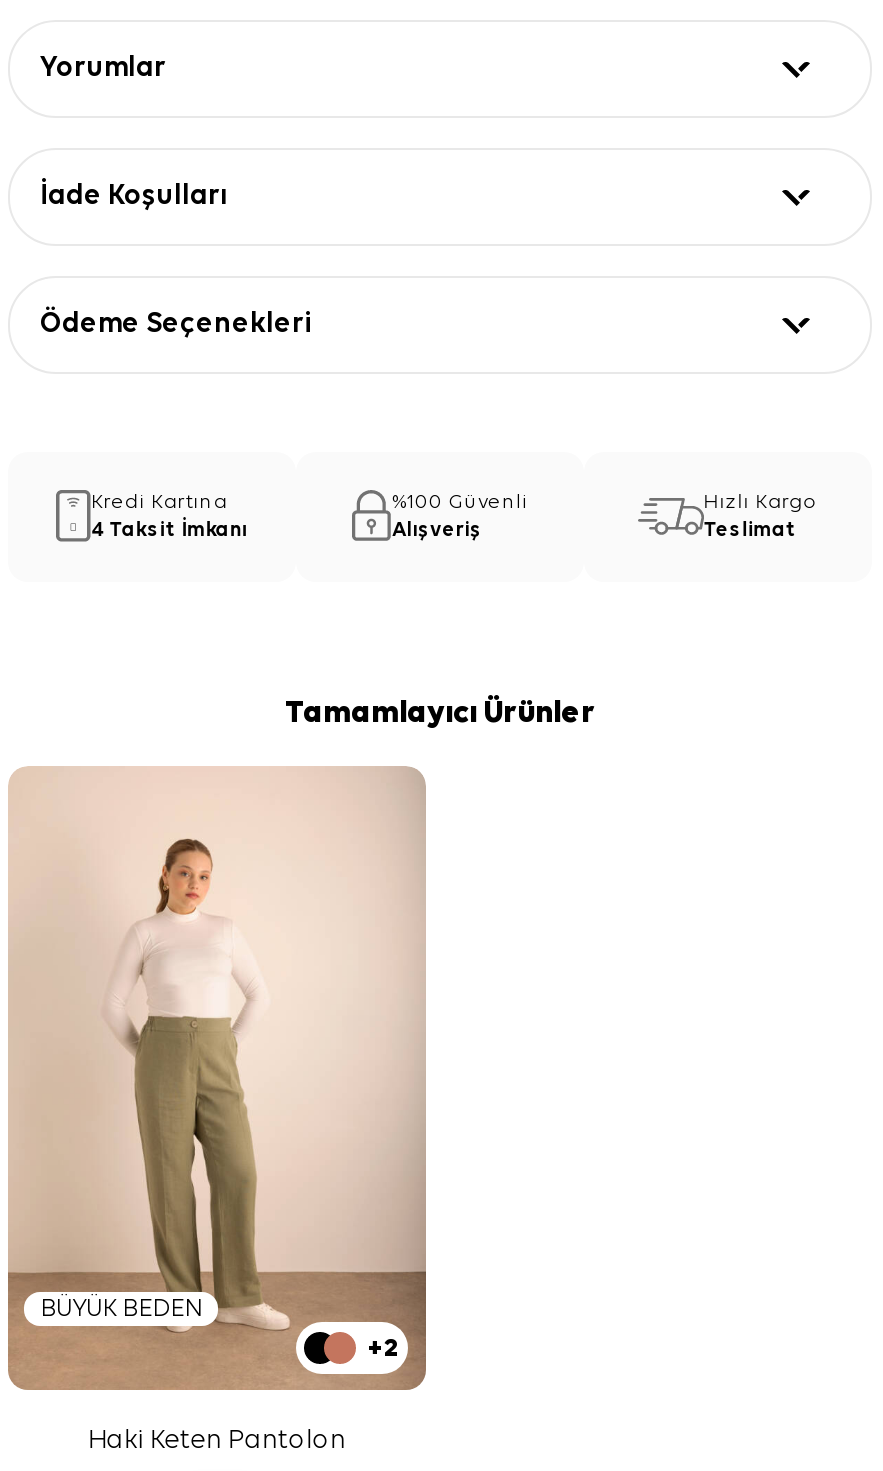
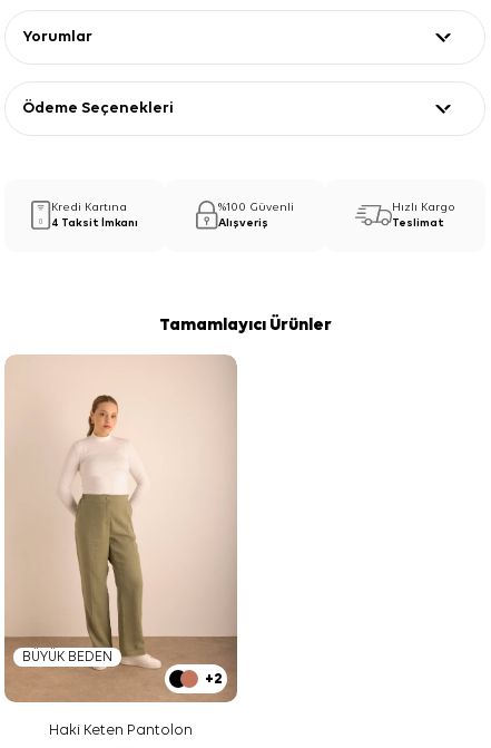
[40,181,228,209] İade Koşulları -> none

